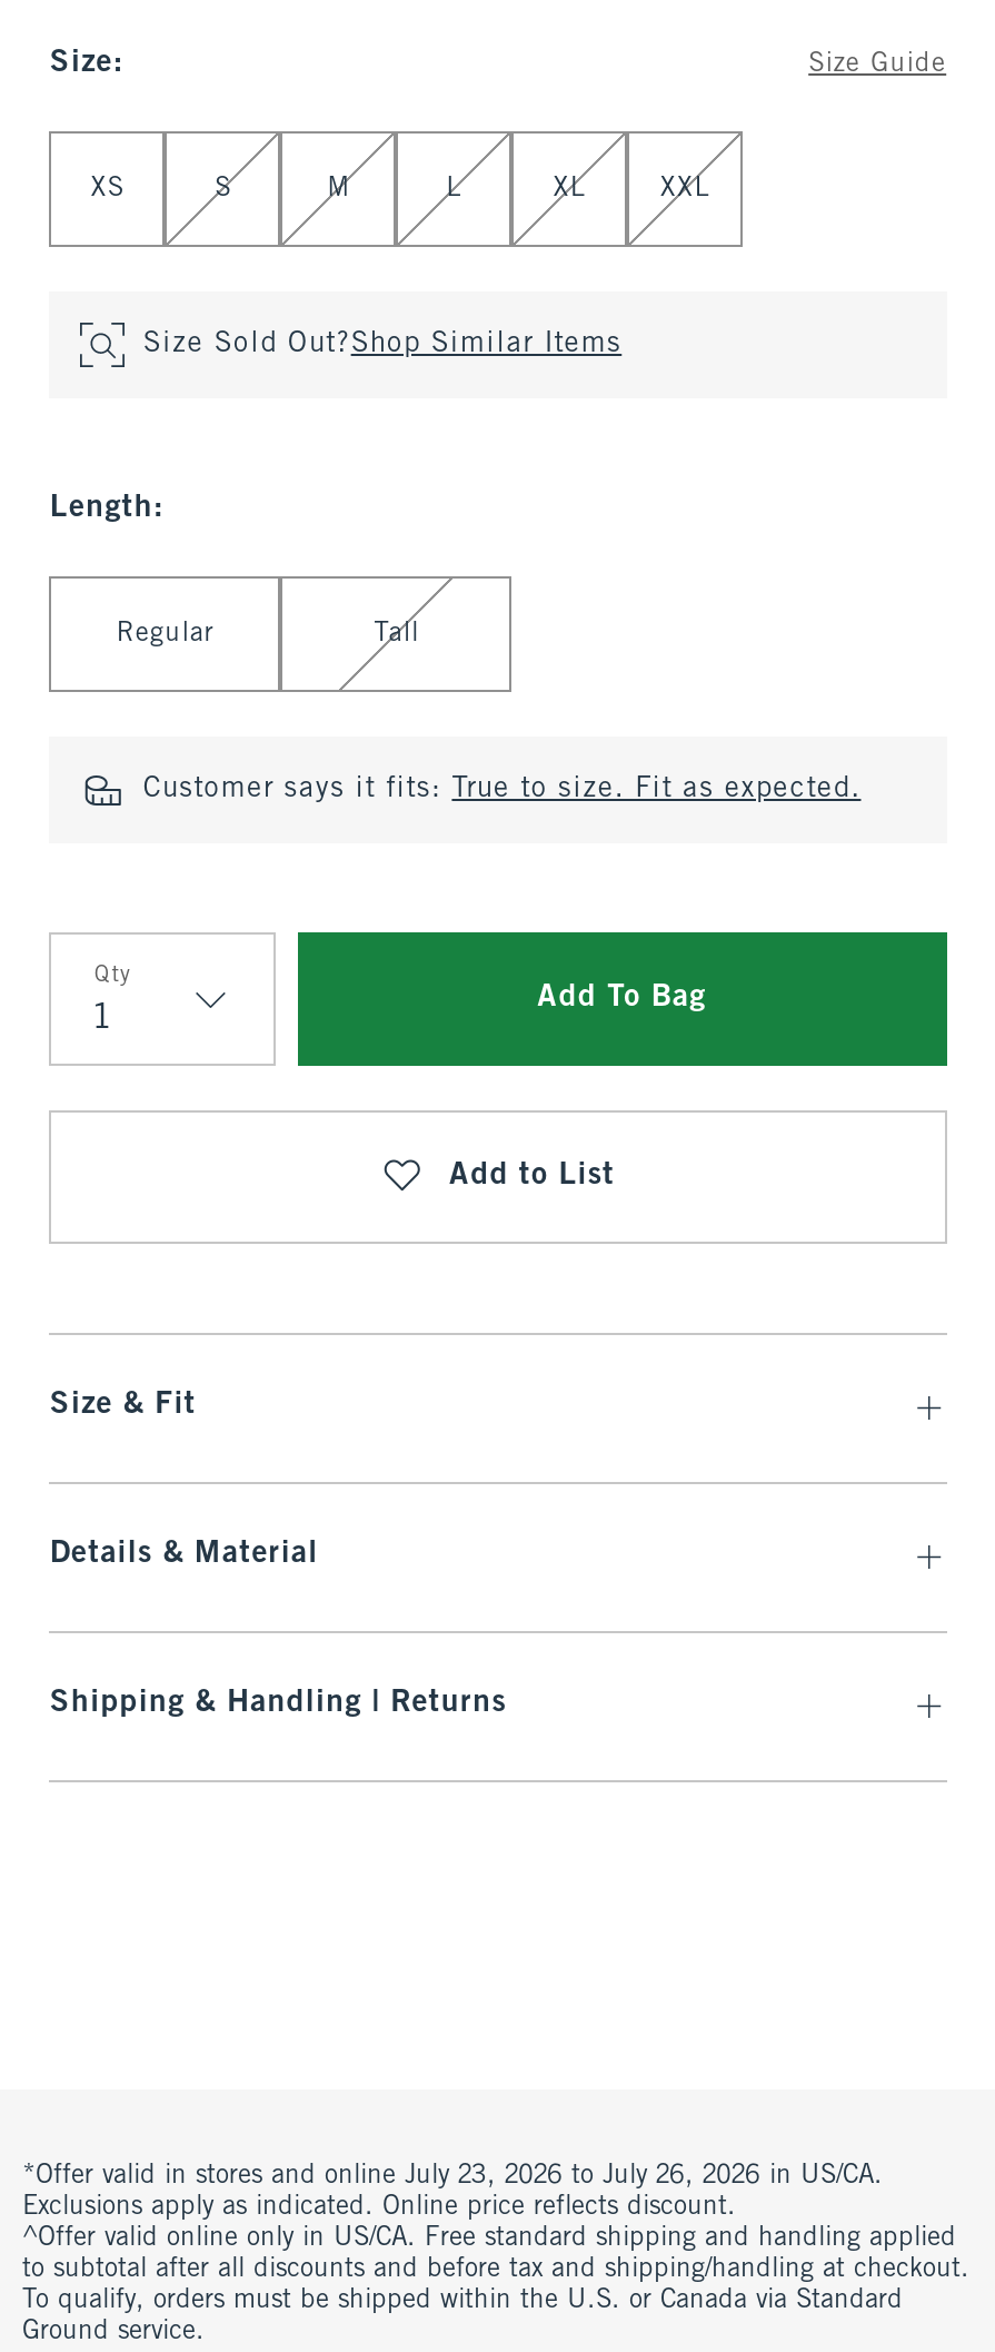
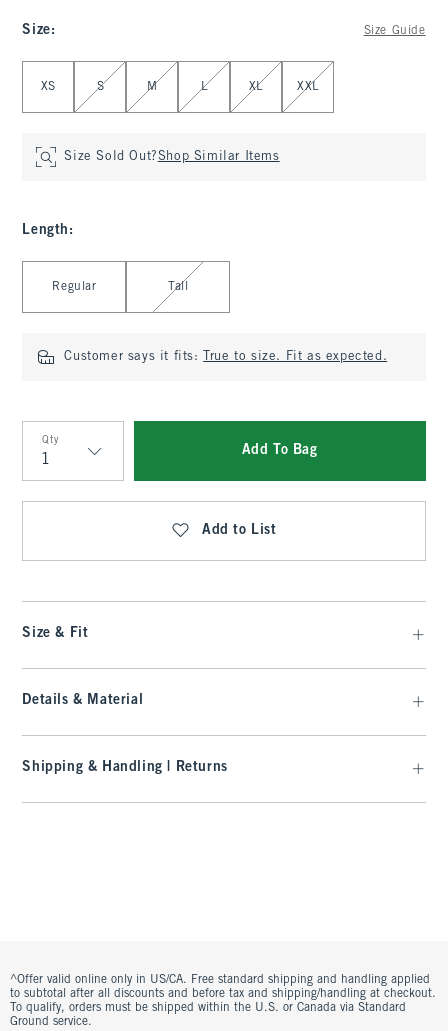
[22,2163,883,2221] *Offer valid in stores and online July 23, 2026 to July 26, 2026 in US/CA. | Exclusions apply as indicated. Online price reflects discount. -> none

